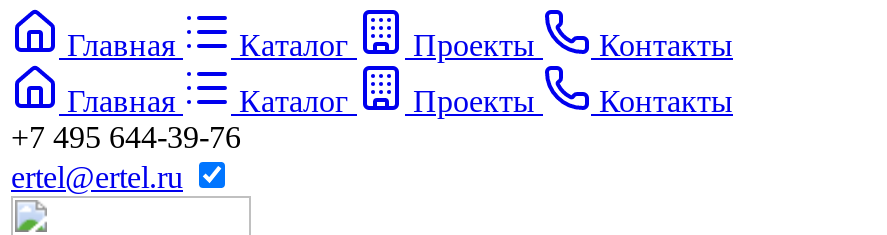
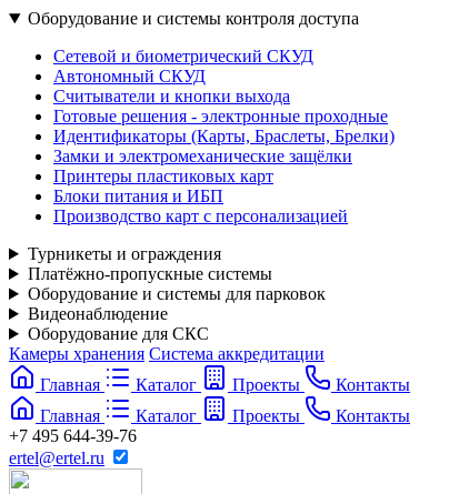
none -> [9,9,395,363] Оборудование и системы контроля доступа | Сетевой и биометрический СКУД | Автономный СКУД | Считыватели и кнопки выхода | Готовые решения - электронные проходные | Идентификаторы (Карты, Браслеты, Брелки) | Замки и электромеханические защёлки | Принтеры пластиковых карт | Блоки питания и ИБП | Производство карт с персонализацией | Турникеты и ограждения | Платёжно-пропускные системы | Оборудование и системы для парковок | Видеонаблюдение | Оборудование для СКС | Камеры хранения Система аккредитации

